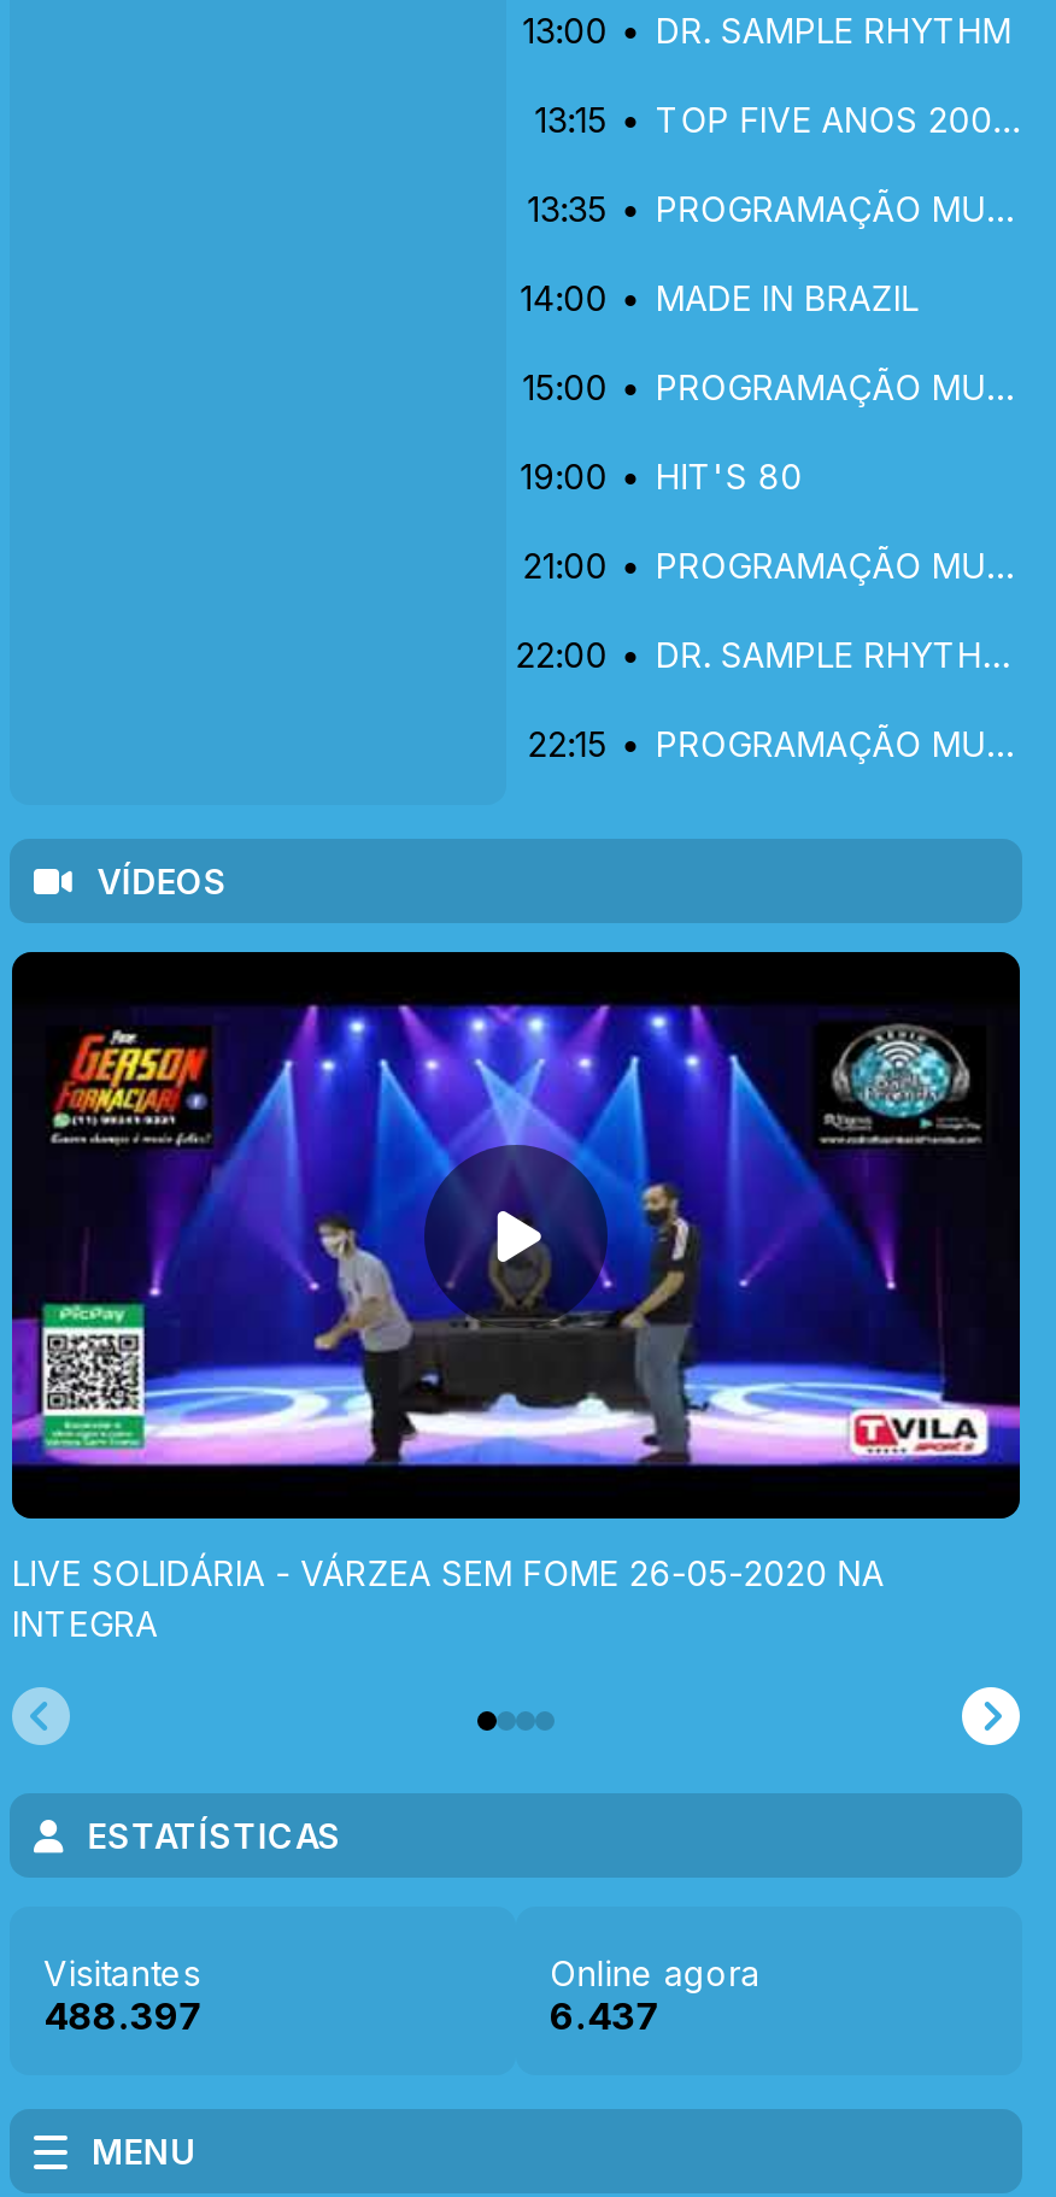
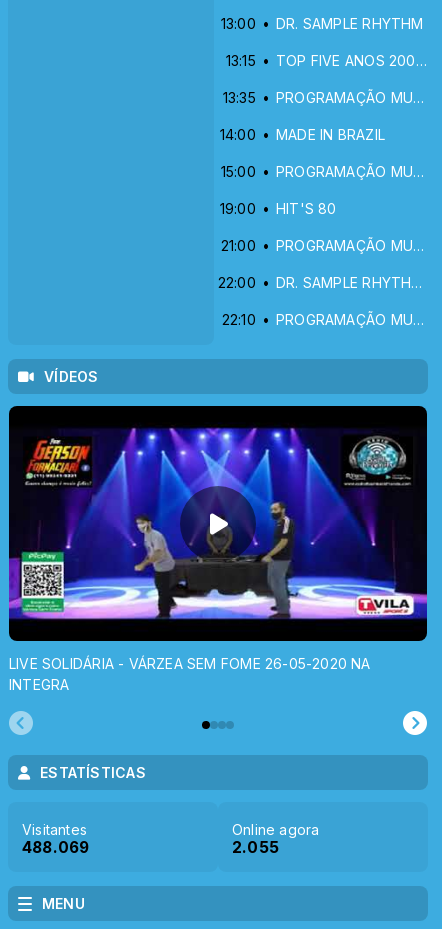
[527,724,607,765] 22:15 -> [222,311,256,328] 22:10
[43,1993,204,2039] 488.397 -> [22,838,89,857] 488.069
[550,1993,661,2039] 6.437 -> [232,838,279,857] 2.055

